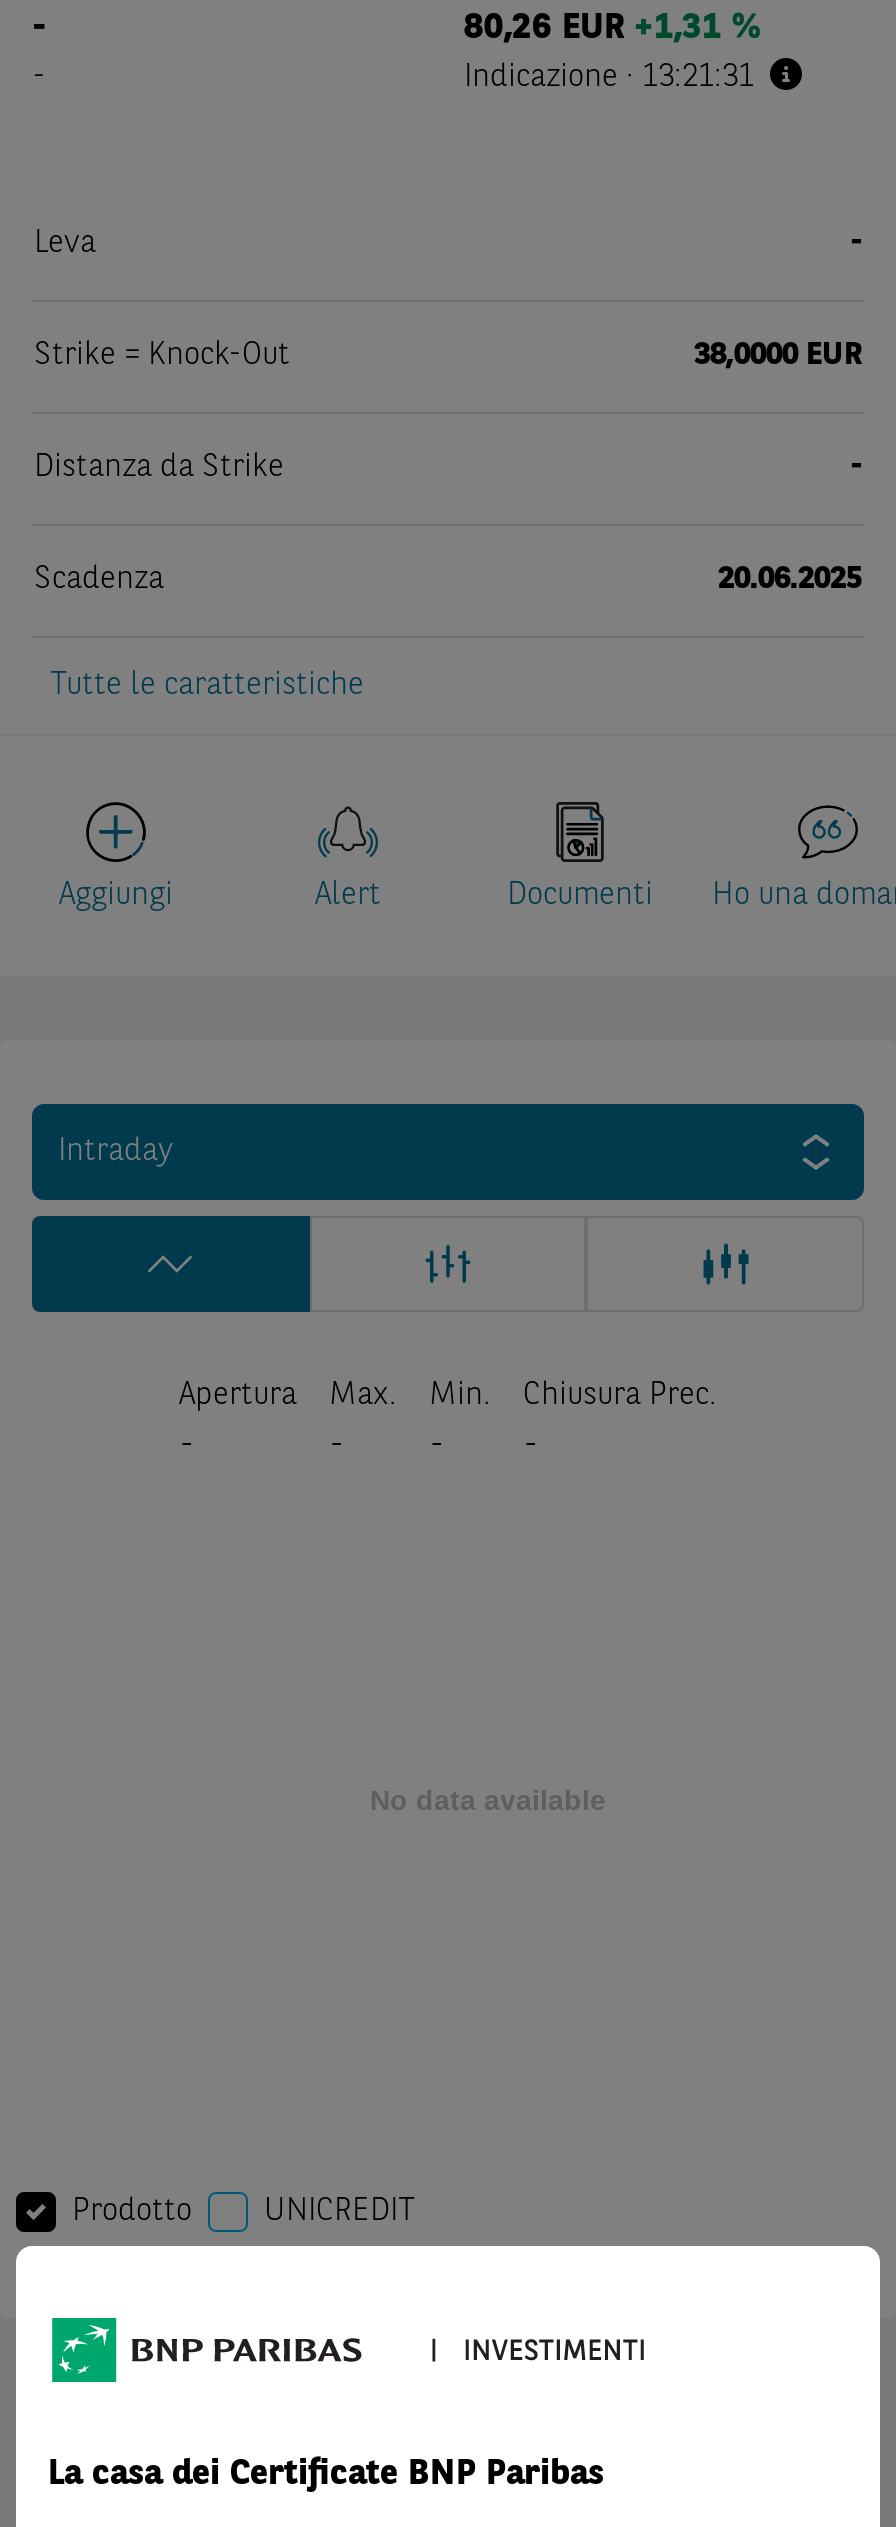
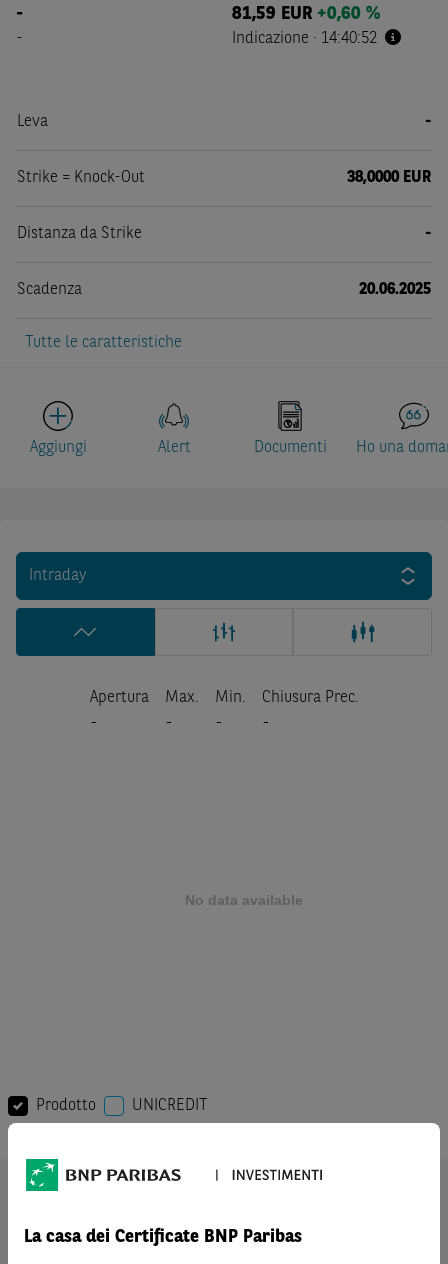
[464,10,760,46] 80,26 EUR +1,31 % -> [232,5,380,23] 81,59 EUR +0,60 %
[464,62,754,94] Indicazione · 13:21:31 -> [232,31,377,47] Indicazione · 14:40:52

